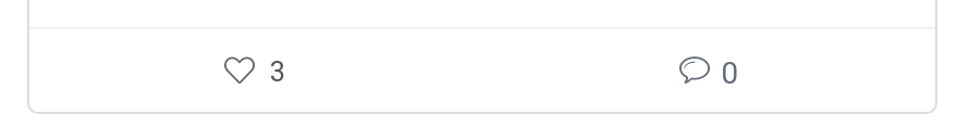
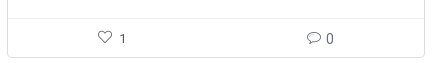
[270,55,285,88] 3 -> [118,30,125,45] 1

